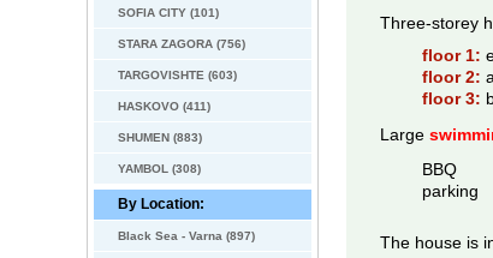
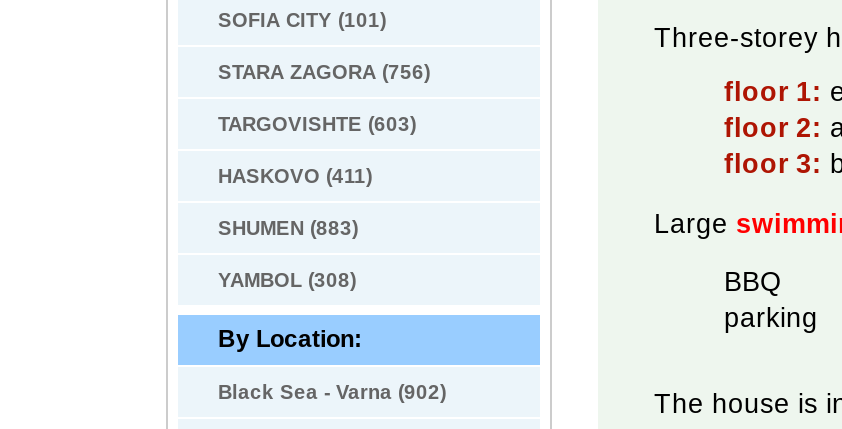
[118,229,255,242] Black Sea - Varna (897) -> [218,381,446,403] Black Sea - Varna (902)

